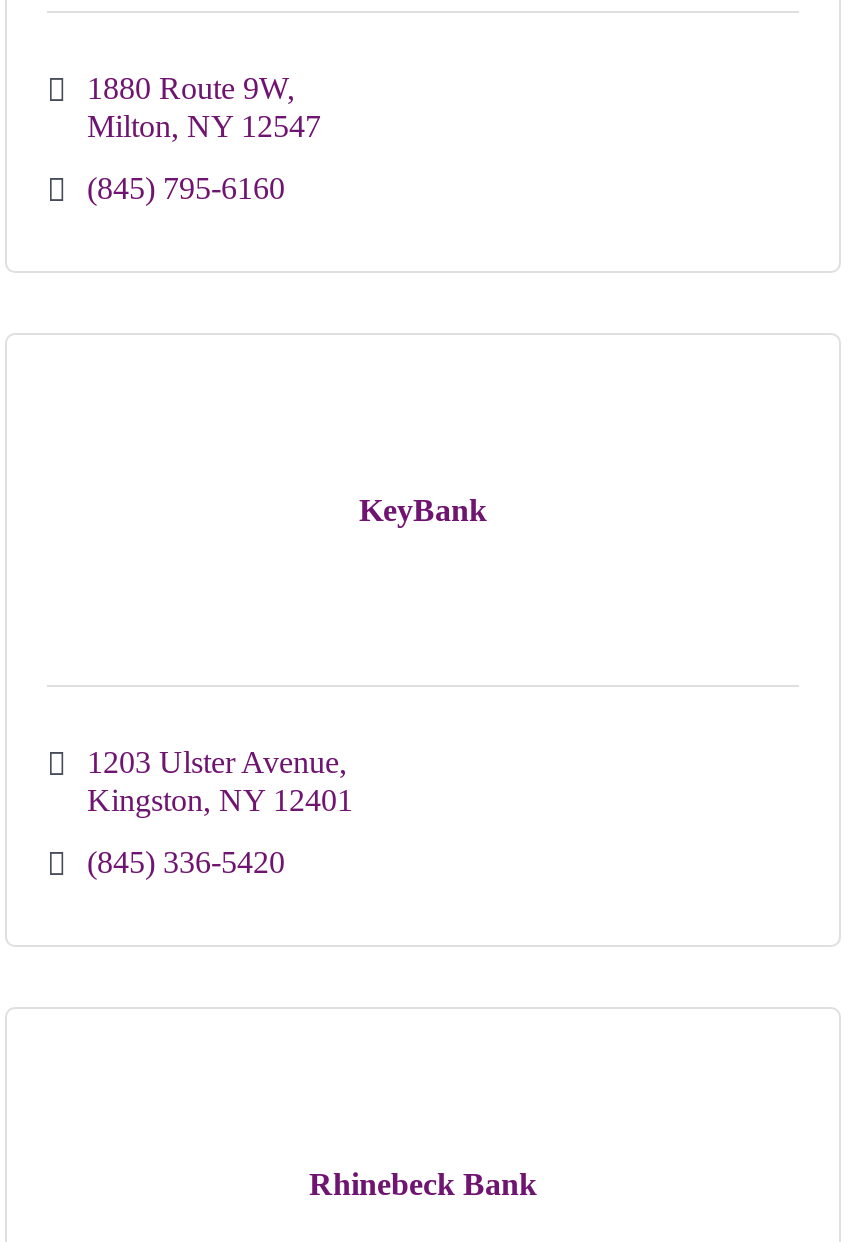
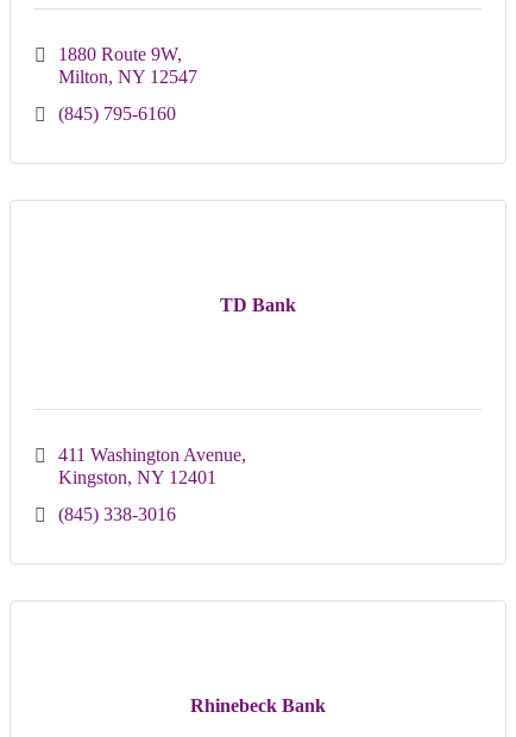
[359,494,487,528] KeyBank -> [220,295,296,315] TD Bank
[87,746,339,780] 1203 Ulster Avenue -> [58,445,241,465] 411 Washington Avenue
[87,846,285,880] (845) 336-5420 -> [58,504,176,525] (845) 338-3016

